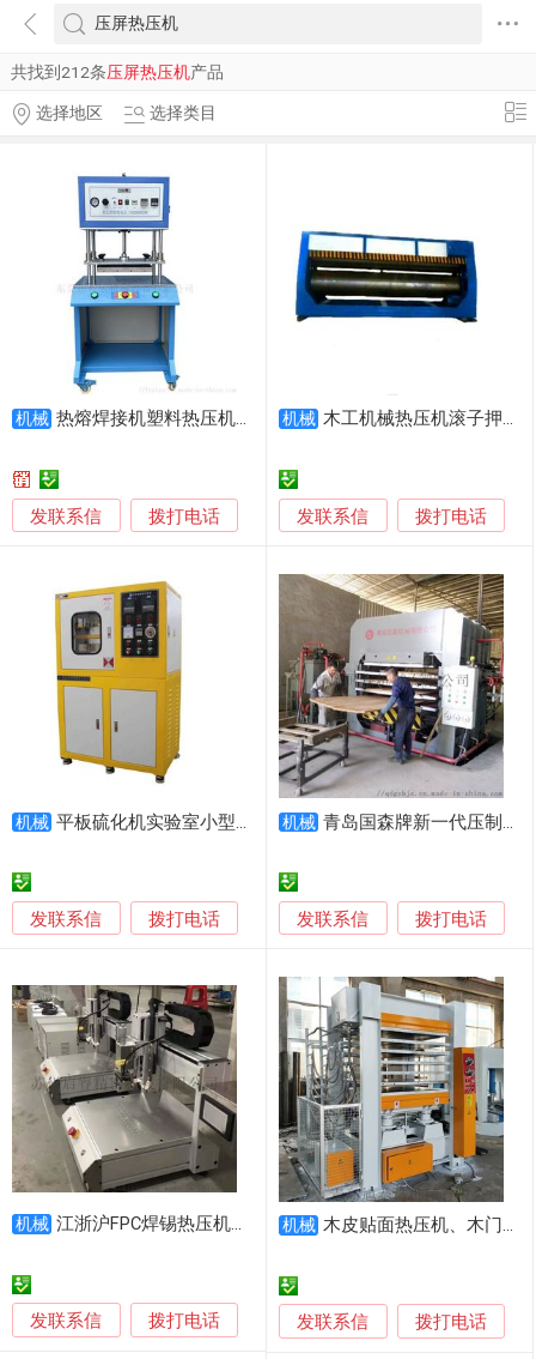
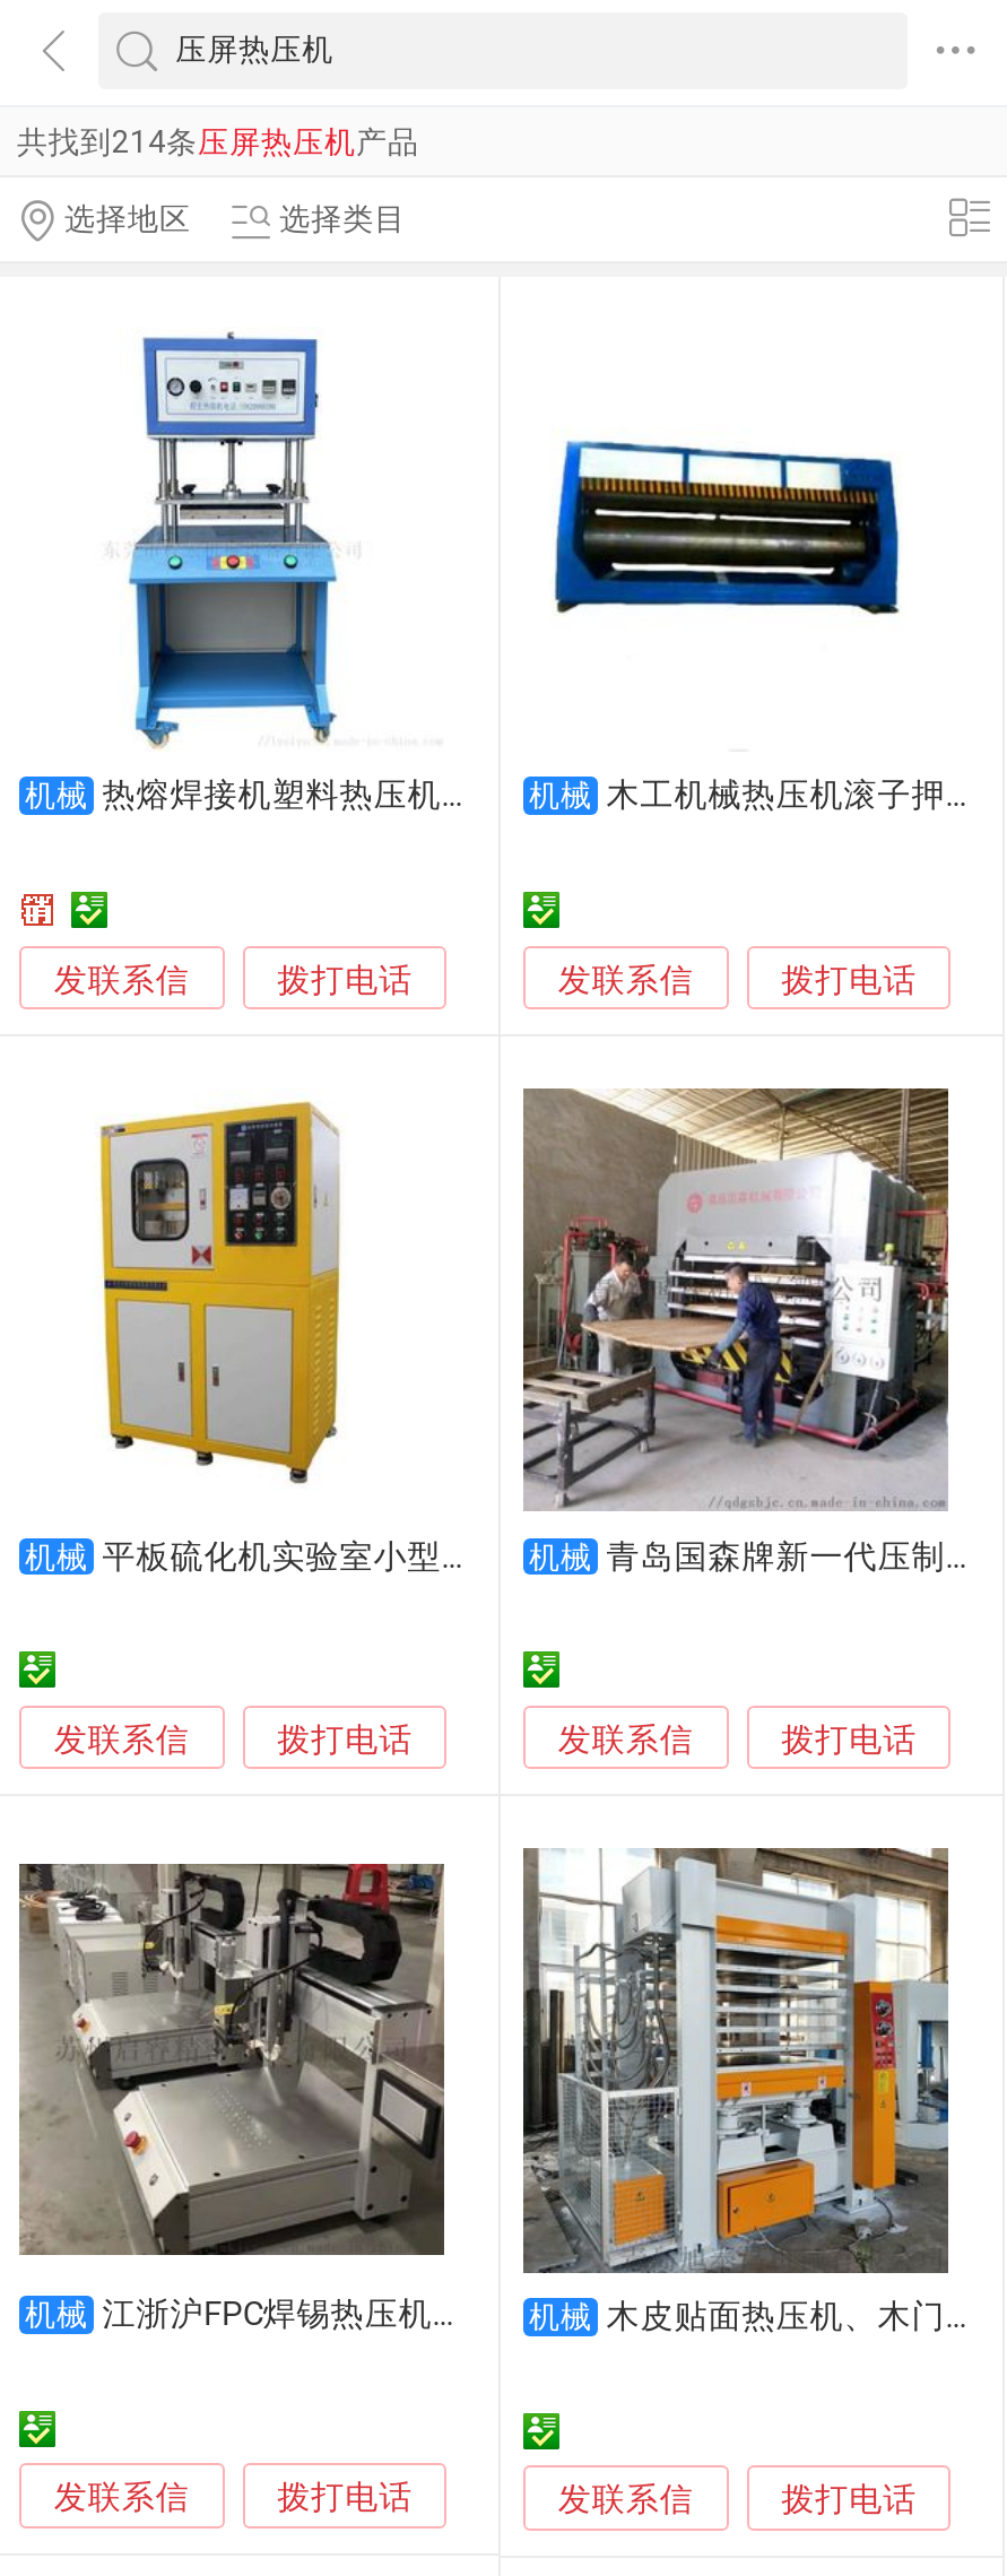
[11,62,224,81] 共找到212条压屏热压机产品 -> [17,123,419,159] 共找到214条压屏热压机产品

